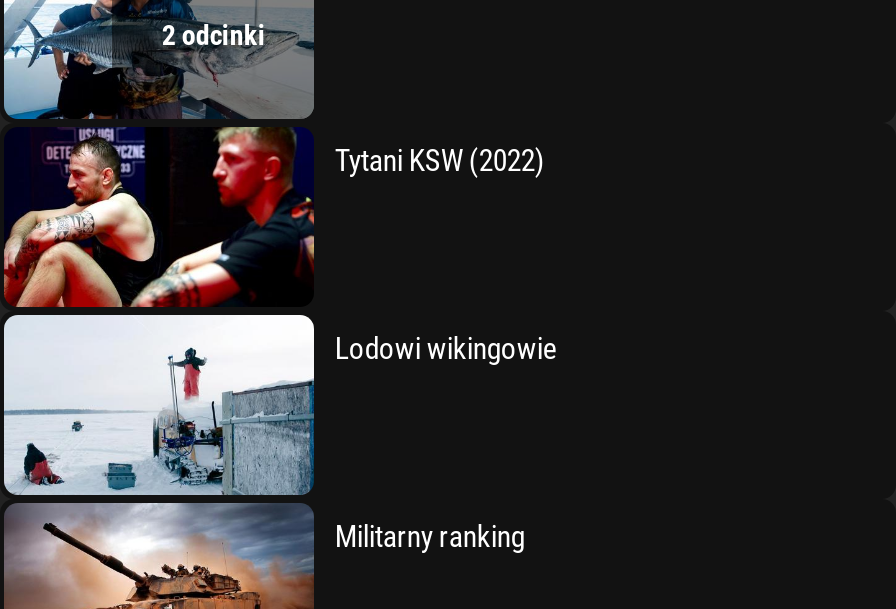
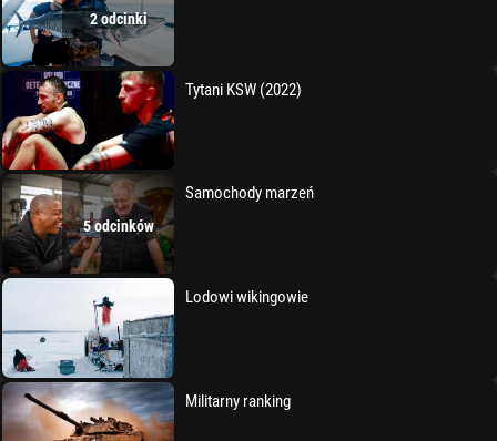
none -> [3,174,174,274] [image] | 5 odcinków
none -> [186,183,314,203] Samochody marzeń

